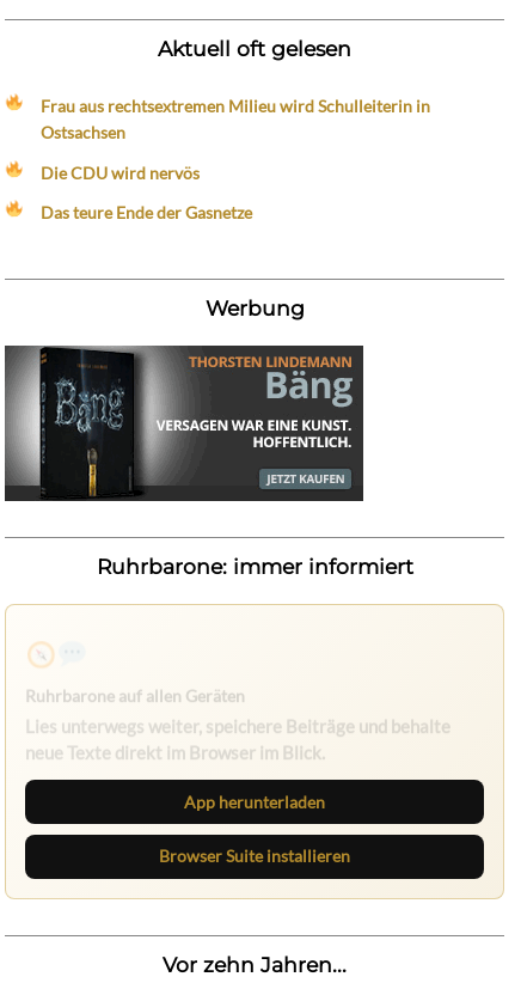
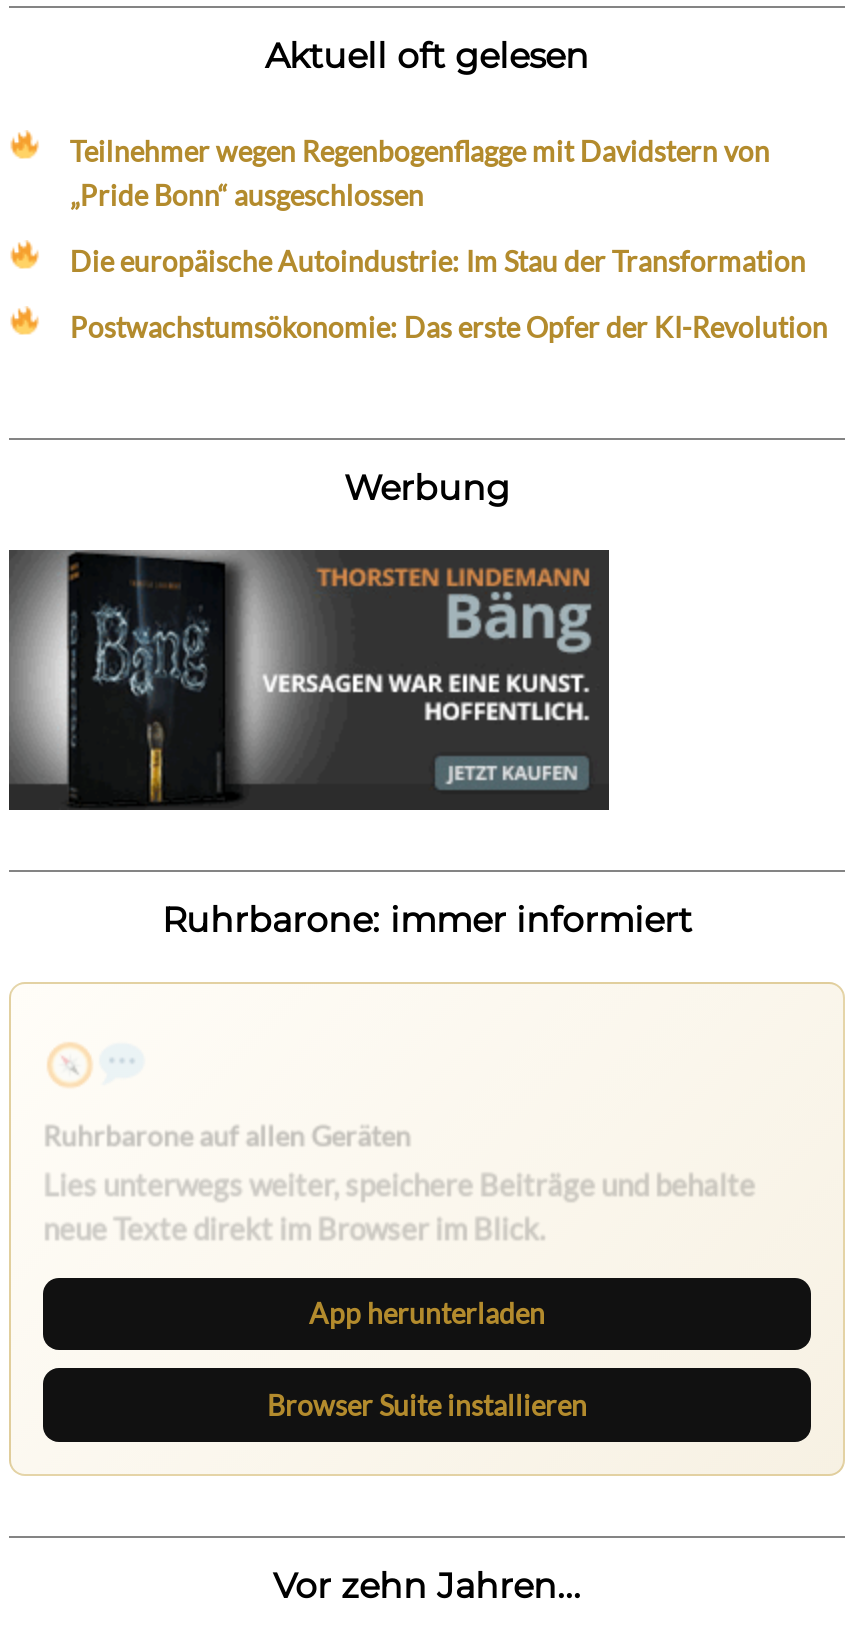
[41,96,431,143] Frau aus rechtsextremen Milieu wird Schulleiterin in | Ostsachsen -> [70,134,770,212] Teilnehmer wegen Regenbogenflagge mit Davidstern von | „Pride Bonn“ ausgeschlossen
[41,162,200,183] Die CDU wird nervös -> [70,244,806,278] Die europäische Autoindustrie: Im Stau der Transformation
[41,202,253,222] Das teure Ende der Gasnetze -> [70,311,828,345] Postwachstumsökonomie: Das erste Opfer der KI-Revolution

